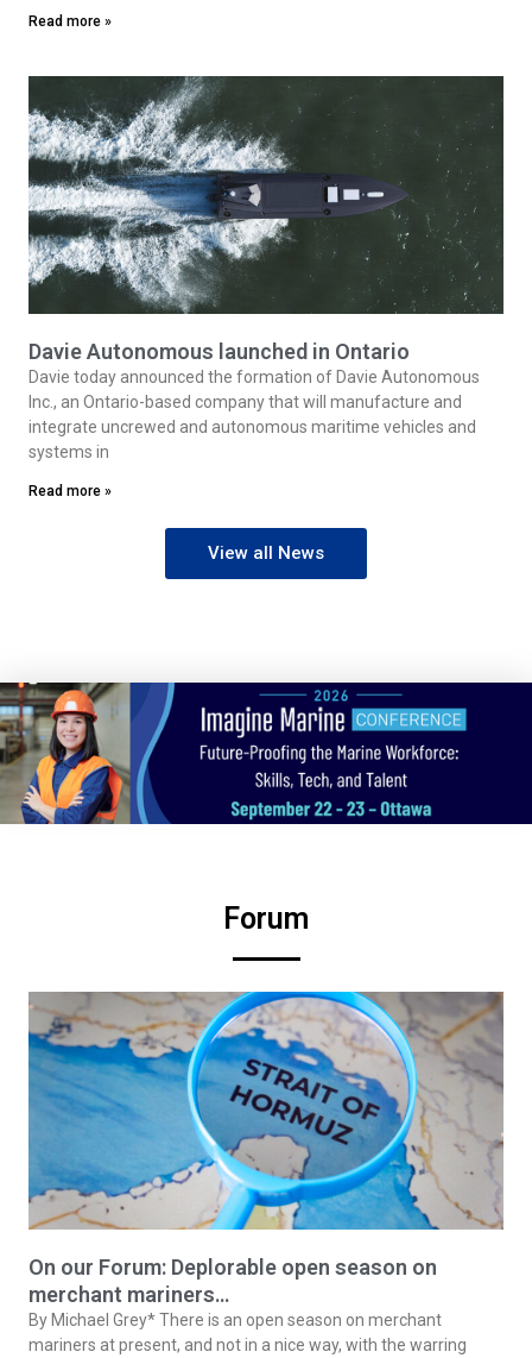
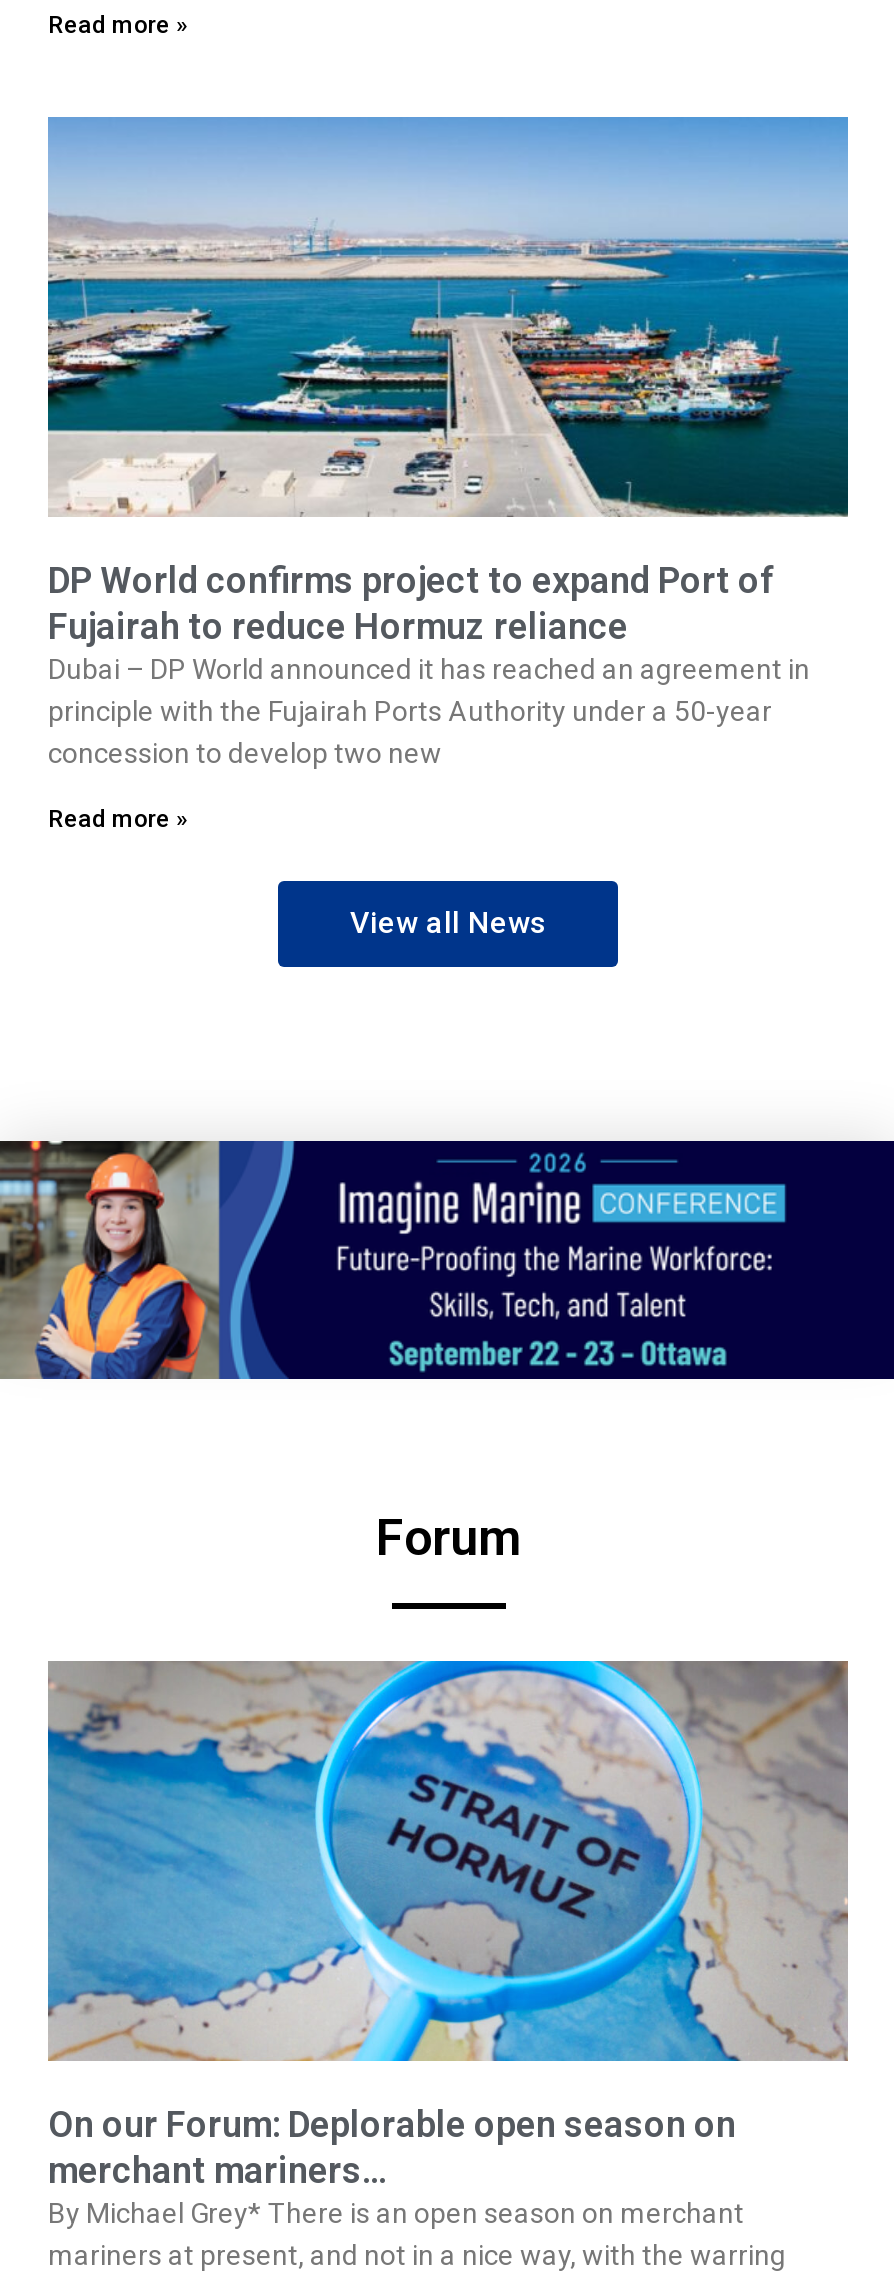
[27,75,505,461] [image] | Davie Autonomous launched in Ontario | Davie today announced the formation of Davie Autonomous | Inc., an Ontario-based company that will manufacture and | integrate uncrewed and autonomous maritime vehicles and | systems in -> [46,115,850,769] [image] | DP World confirms project to expand Port of | Fujairah to reduce Hormuz reliance | Dubai – DP World announced it has reached an agreement in | principle with the Fujairah Ports Authority under a 50-year | concession to develop two new

